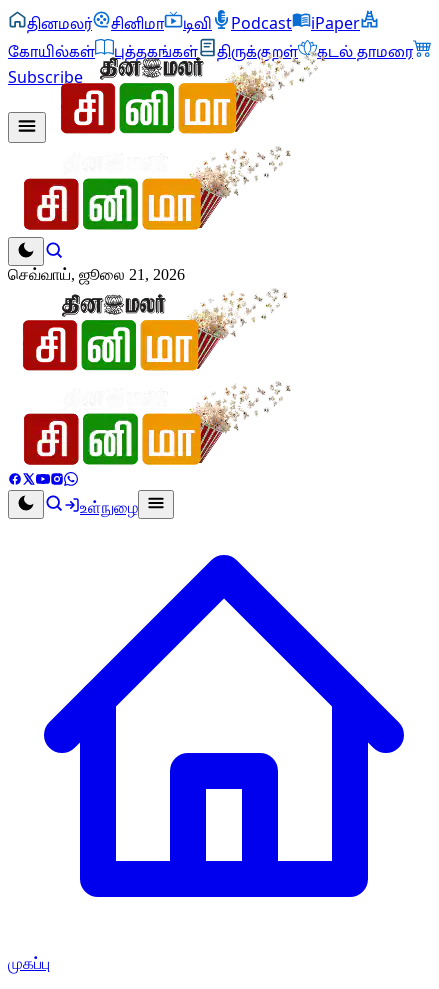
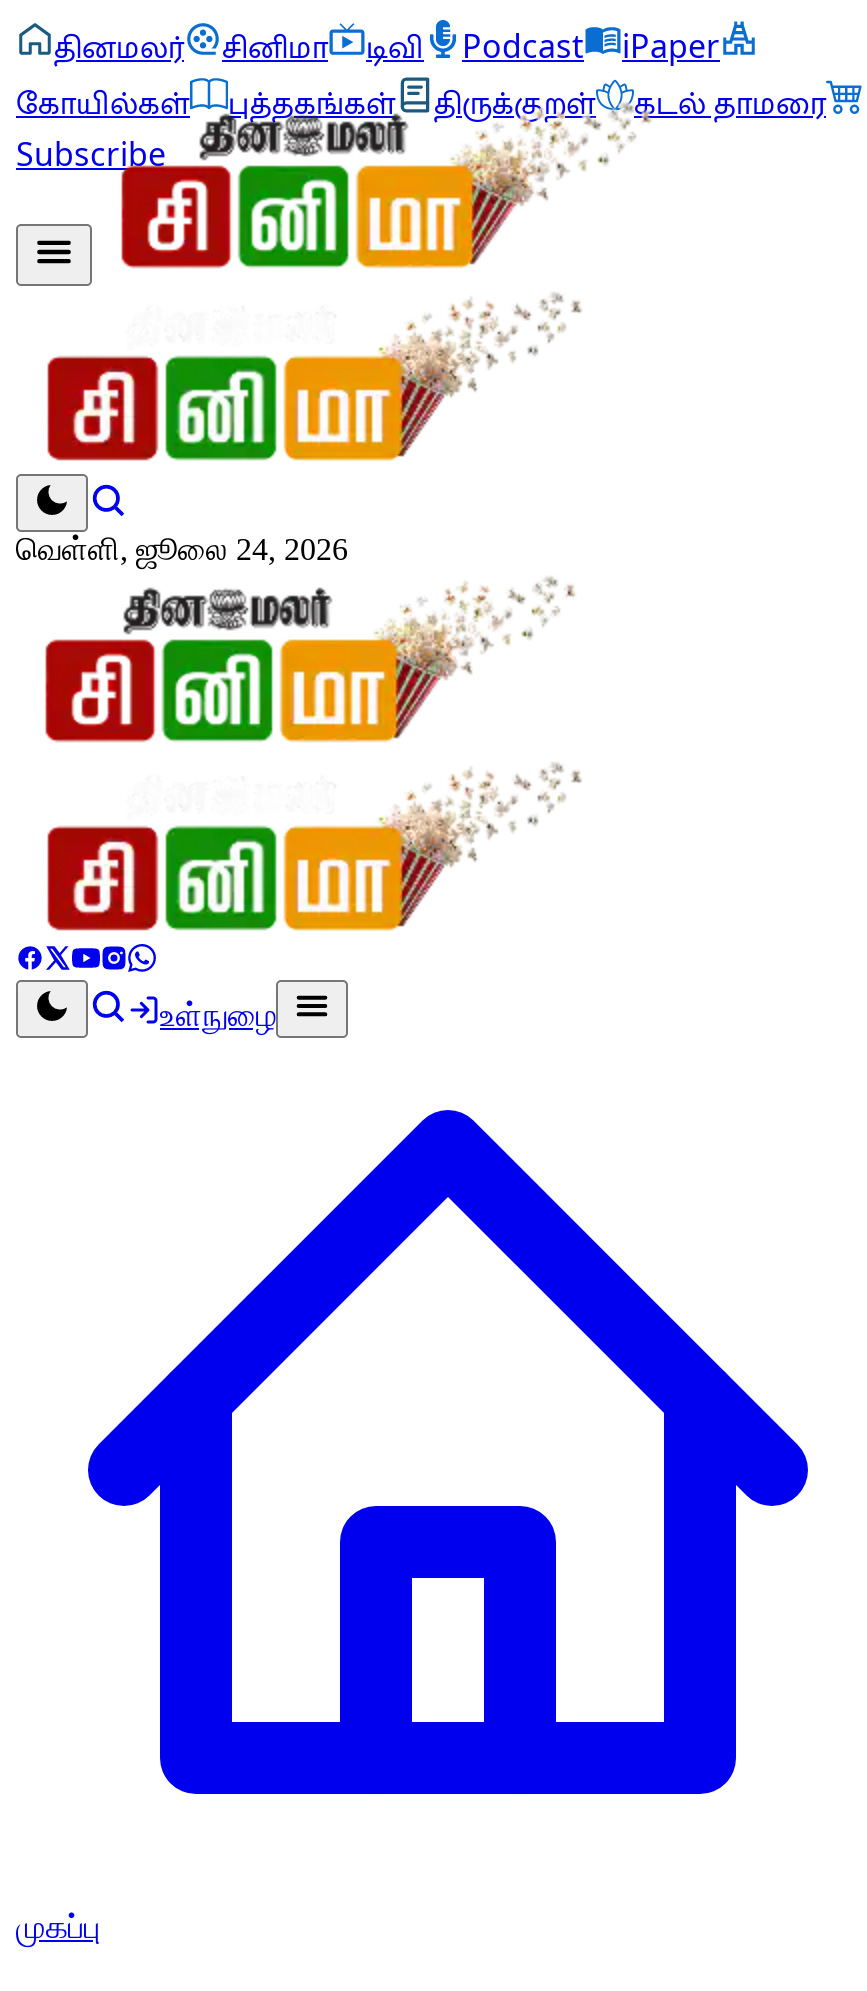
[8,266,185,283] செவ்வாய், ஜூலை 21, 2026 -> [16,532,348,566] வெள்ளி, ஜூலை 24, 2026

